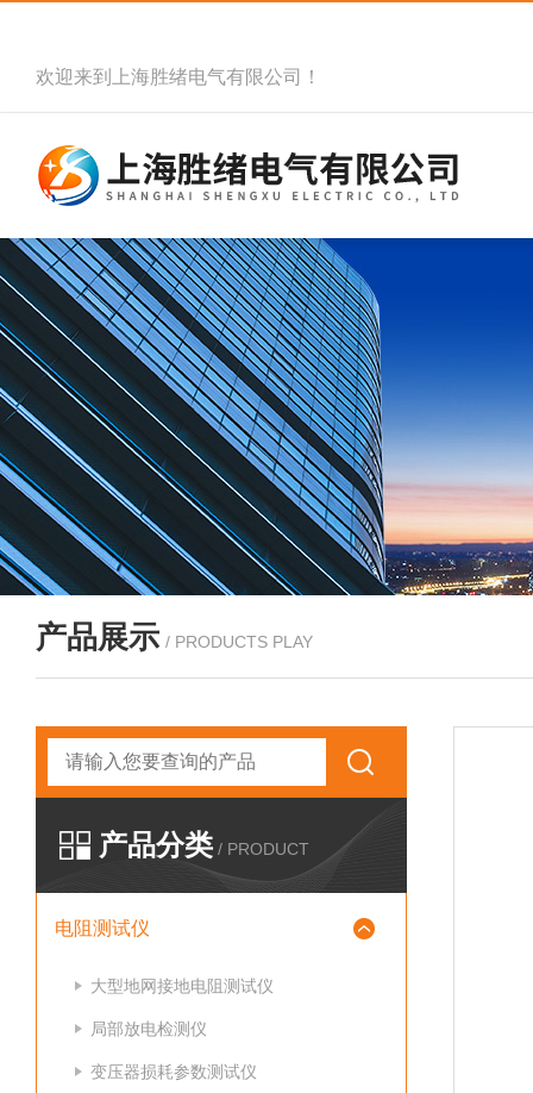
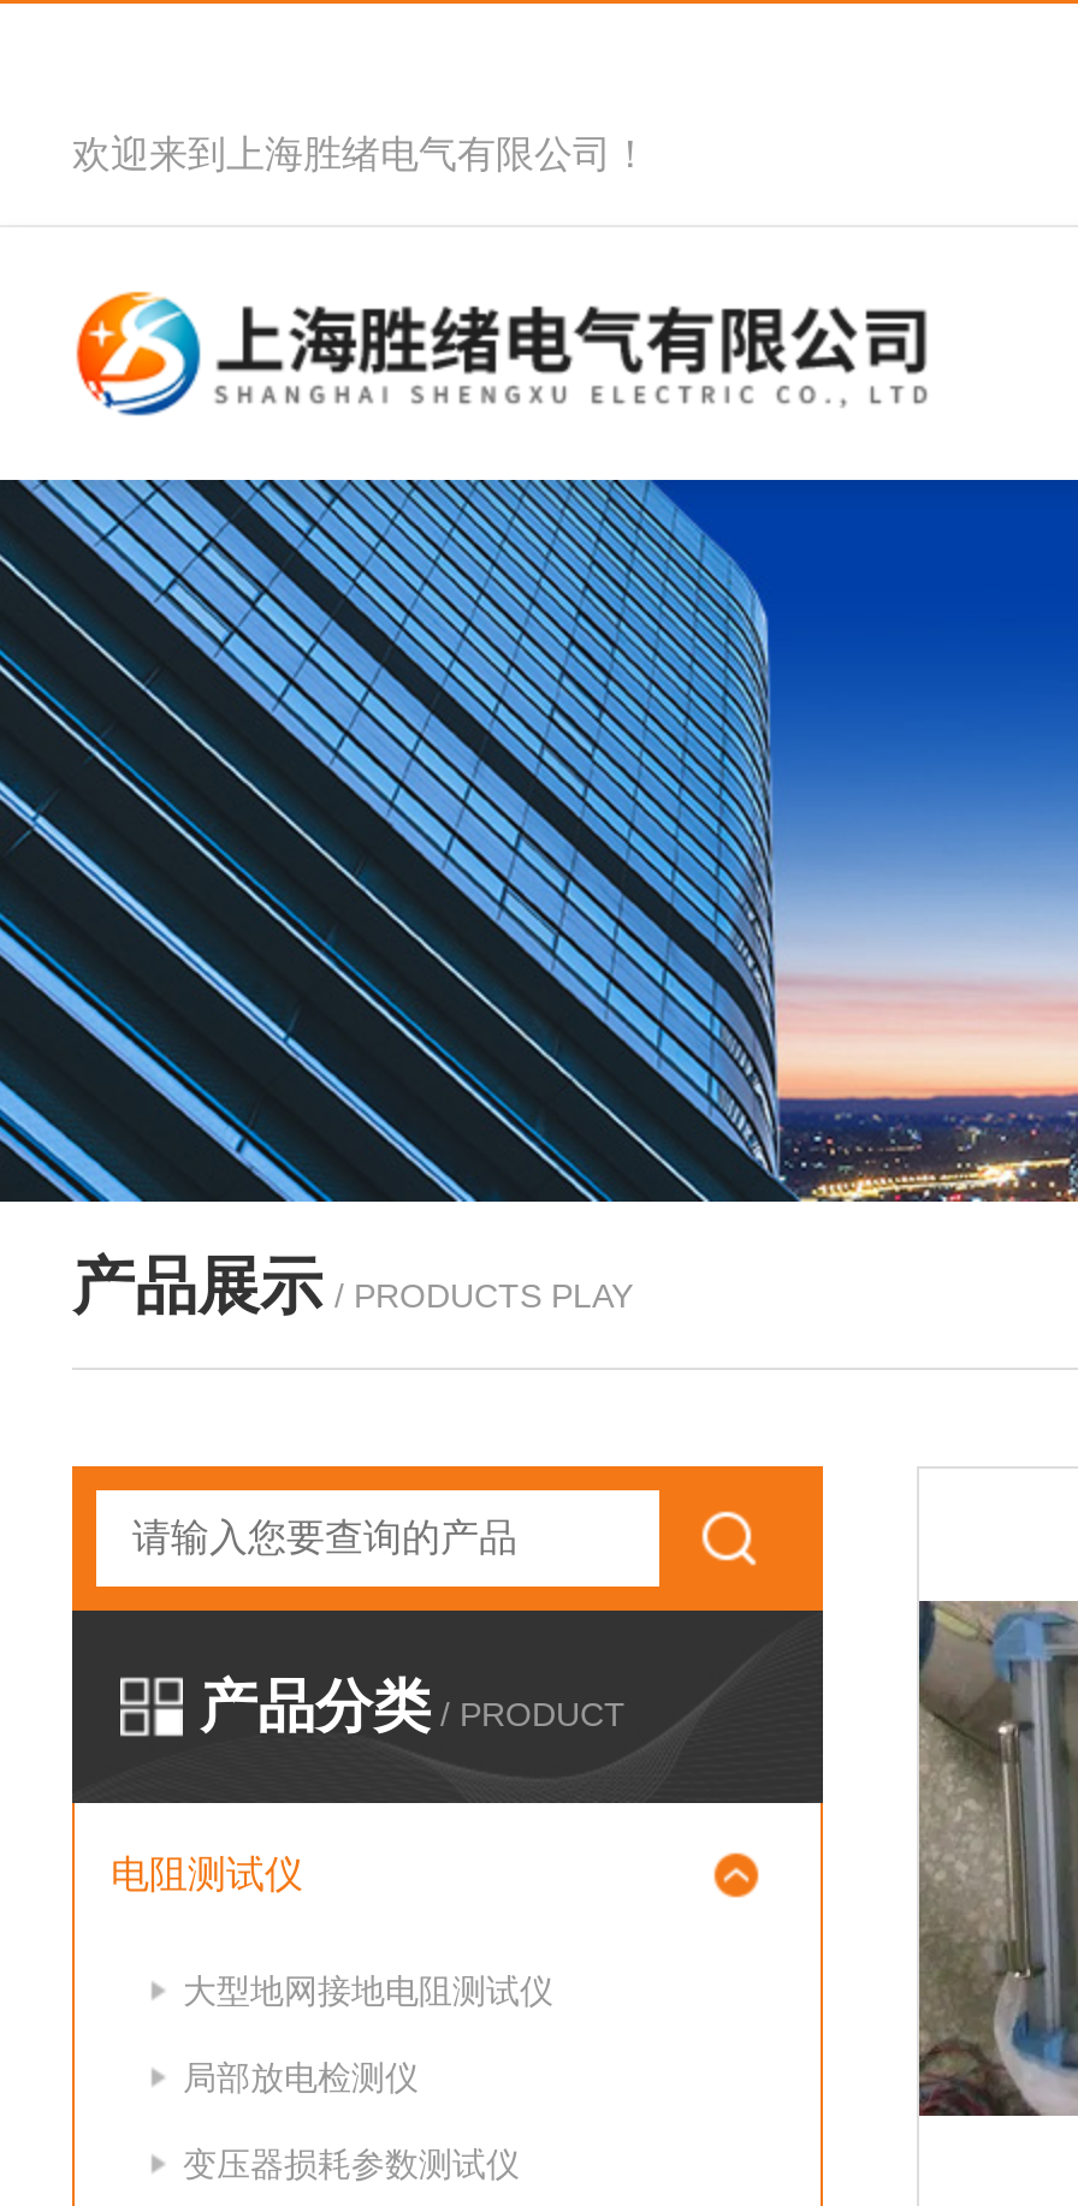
none -> [917,1599,1071,2118] [image]

